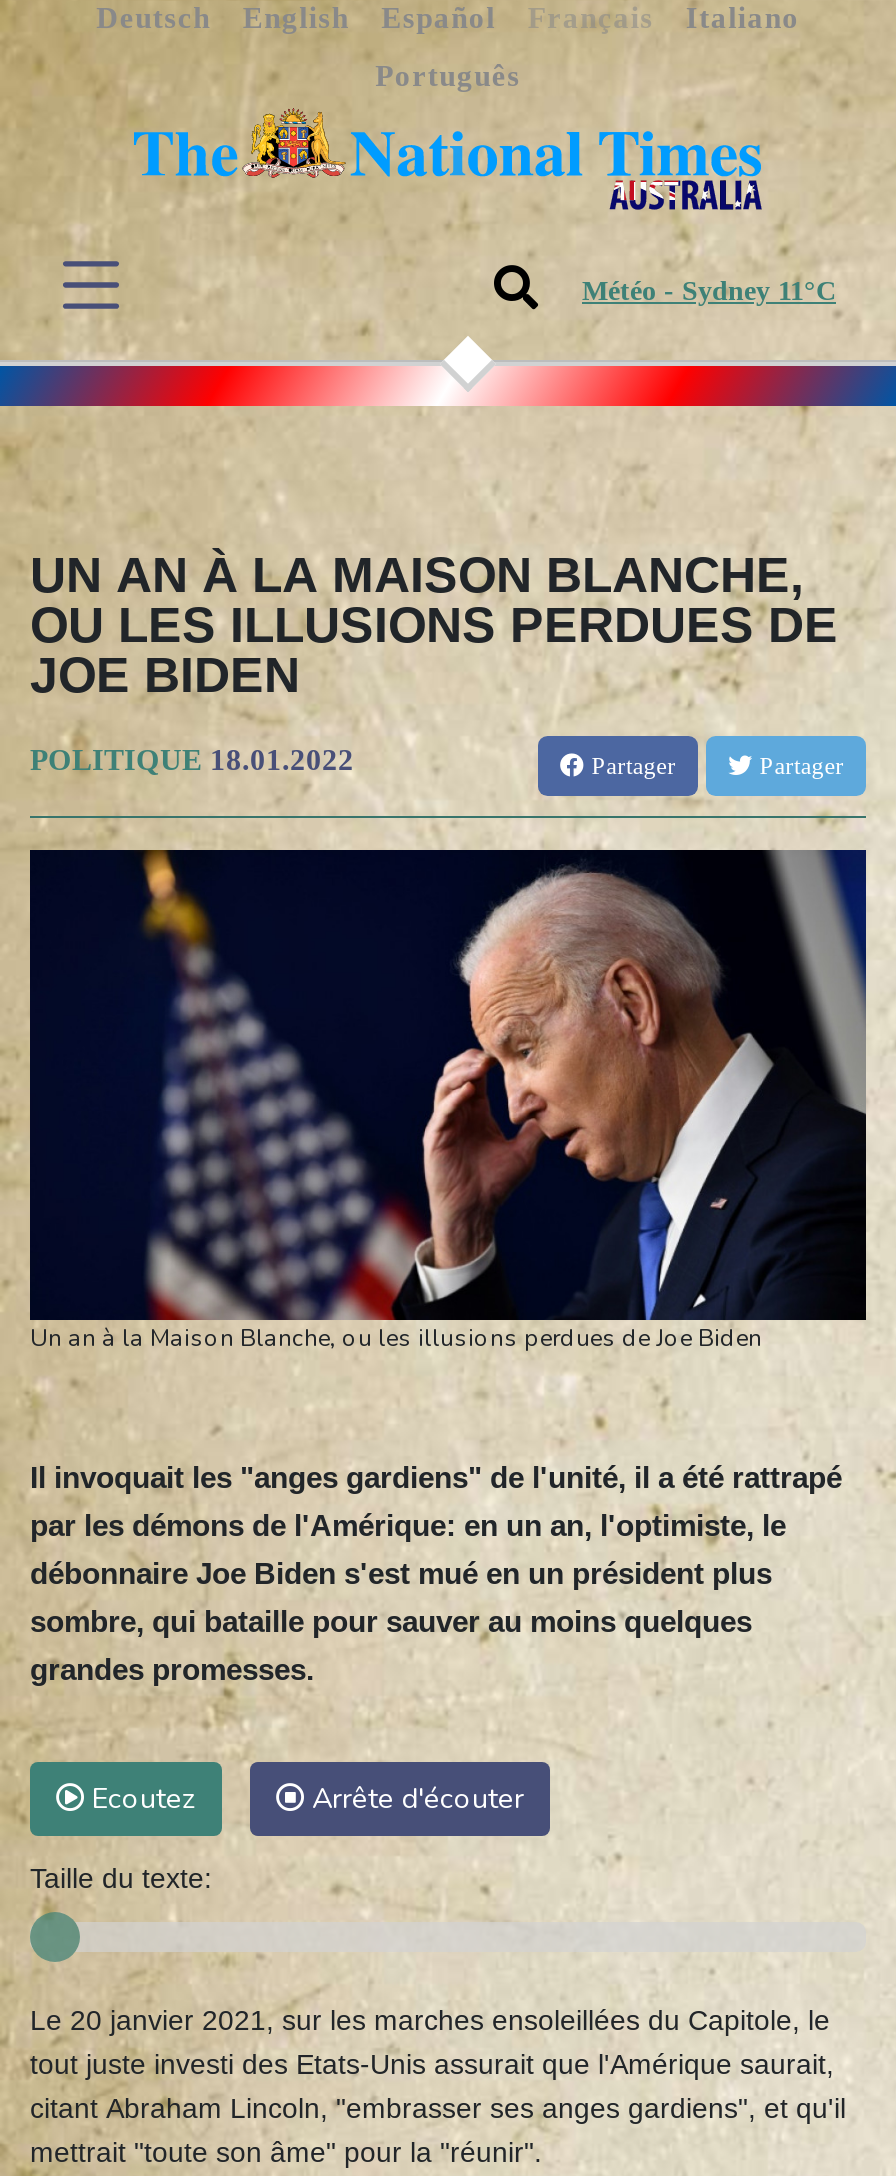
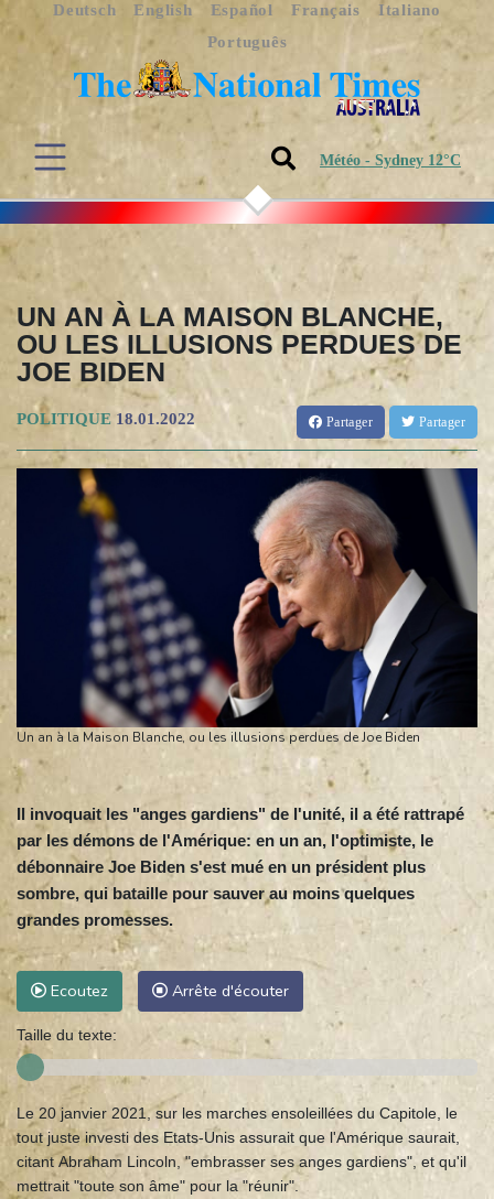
[582,275,836,305] Météo - Sydney 11°C -> [320,152,461,168] Météo - Sydney 12°C

